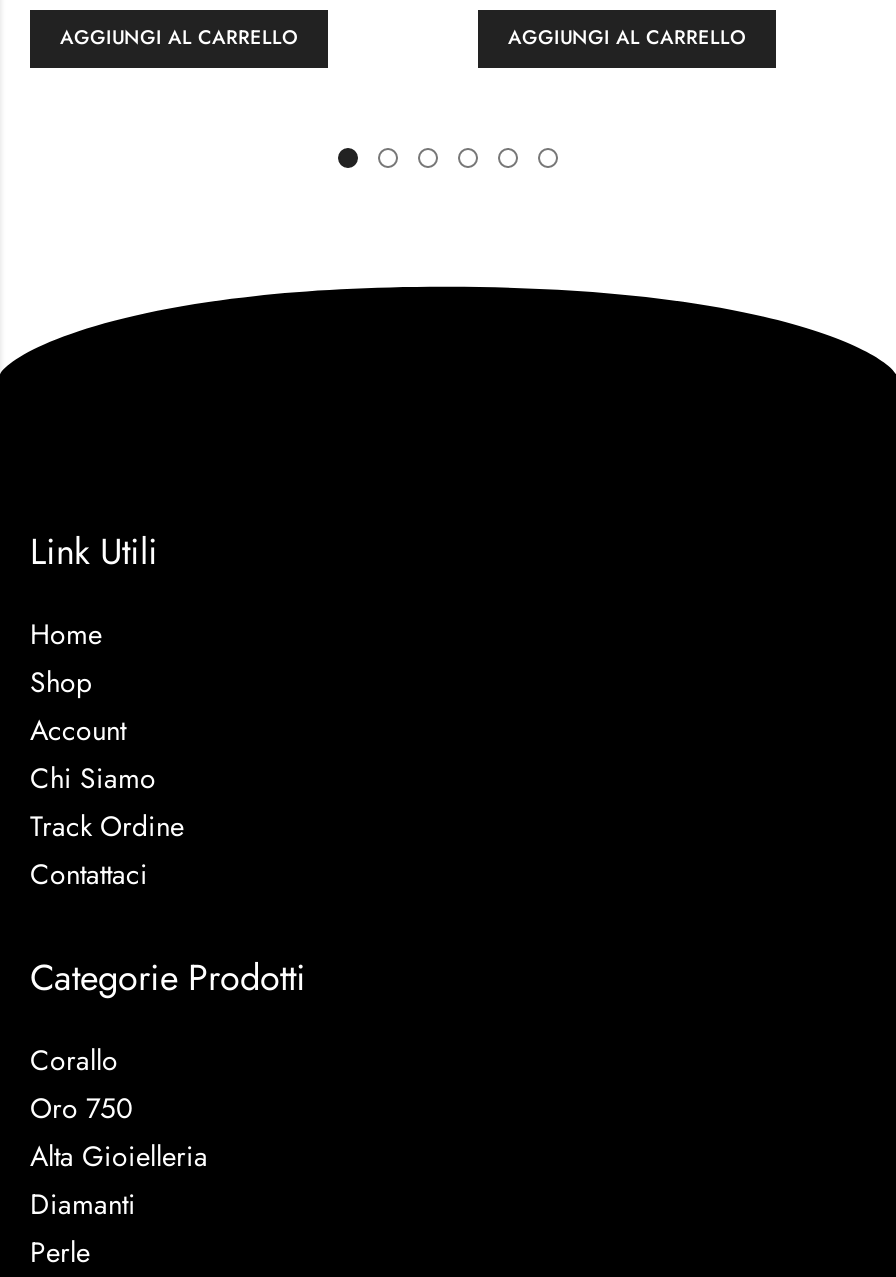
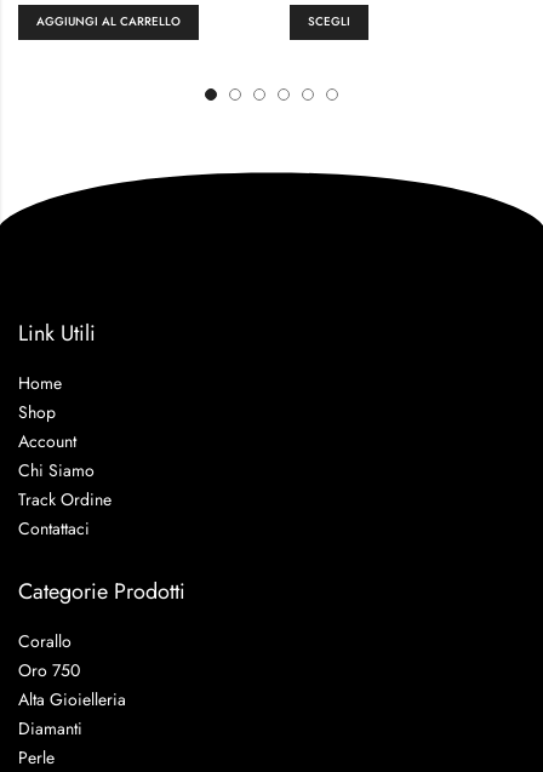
[508,24,746,52] AGGIUNGI AL CARRELLO -> [308,13,350,30] SCEGLI

